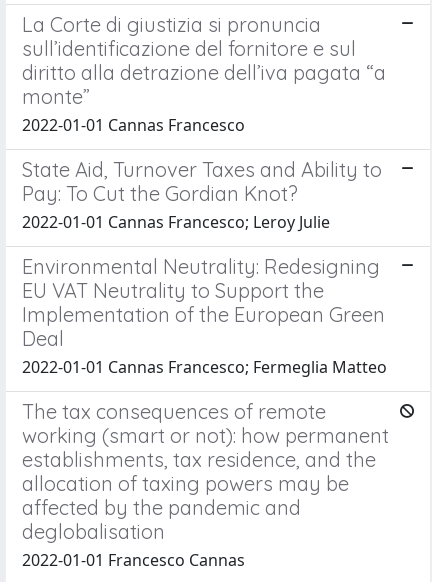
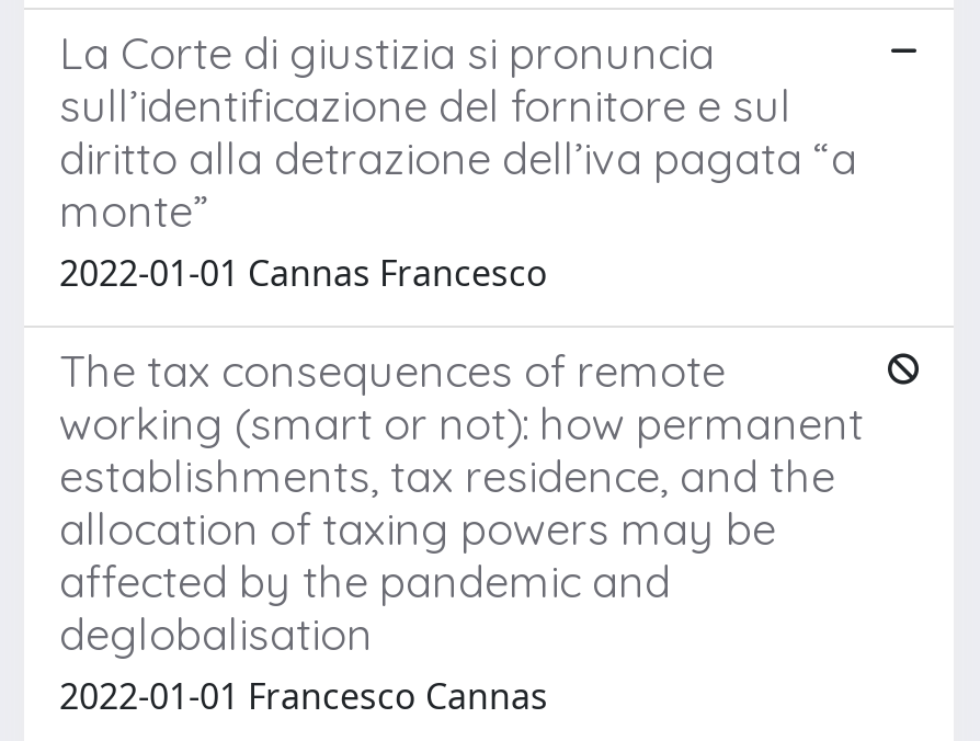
[22,157,387,378] State Aid, Turnover Taxes and Ability to | Pay: To Cut the Gordian Knot? | 2022-01-01 Cannas Francesco; Leroy Julie | Environmental Neutrality: Redesigning | EU VAT Neutrality to Support the | Implementation of the European Green | Deal | 2022-01-01 Cannas Francesco; Fermeglia Matteo -> none

